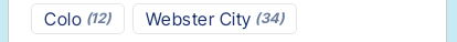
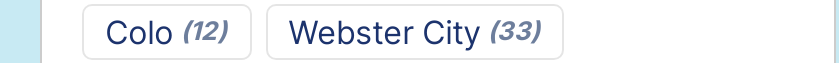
[44,8,284,30] Colo (12) Webster City (34) -> [106,13,540,53] Colo (12) Webster City (33)

